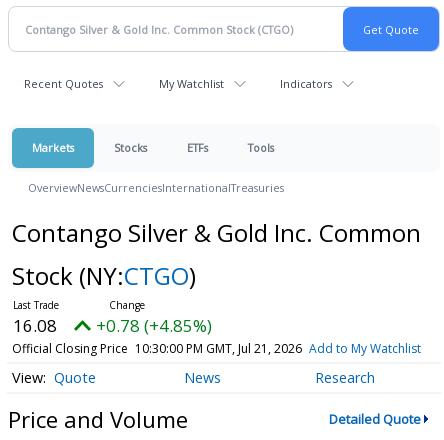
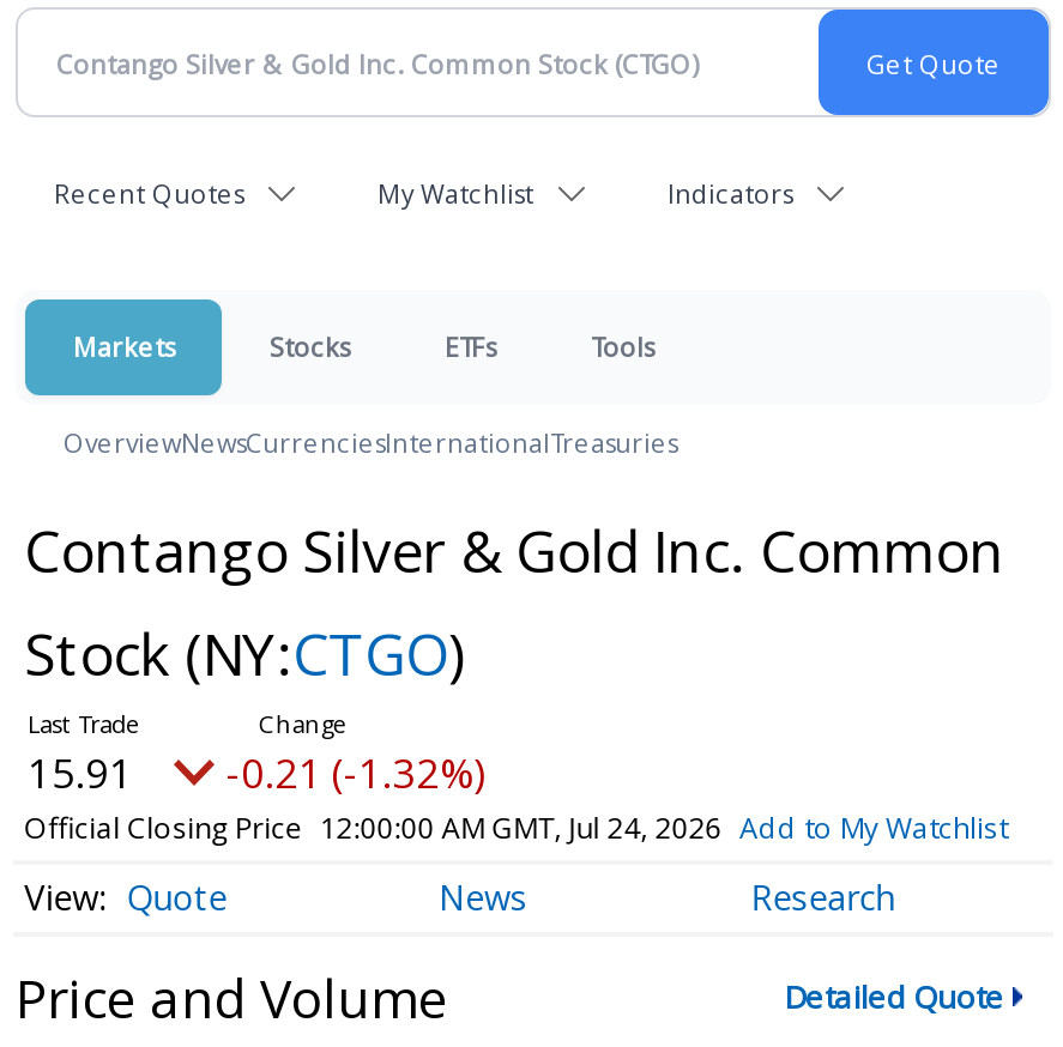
[13,314,57,337] 16.08 -> [28,745,133,800] 15.91
[96,314,212,337] +0.78 (+4.85%) -> [227,745,485,800] -0.21 (-1.32%)
[12,340,421,357] Official Closing Price 10:30:00 PM GMT, Jul 21, 2026 Add to My Watchlist -> [24,807,1008,848] Official Closing Price 12:00:00 AM GMT, Jul 24, 2026 Add to My Watchlist

